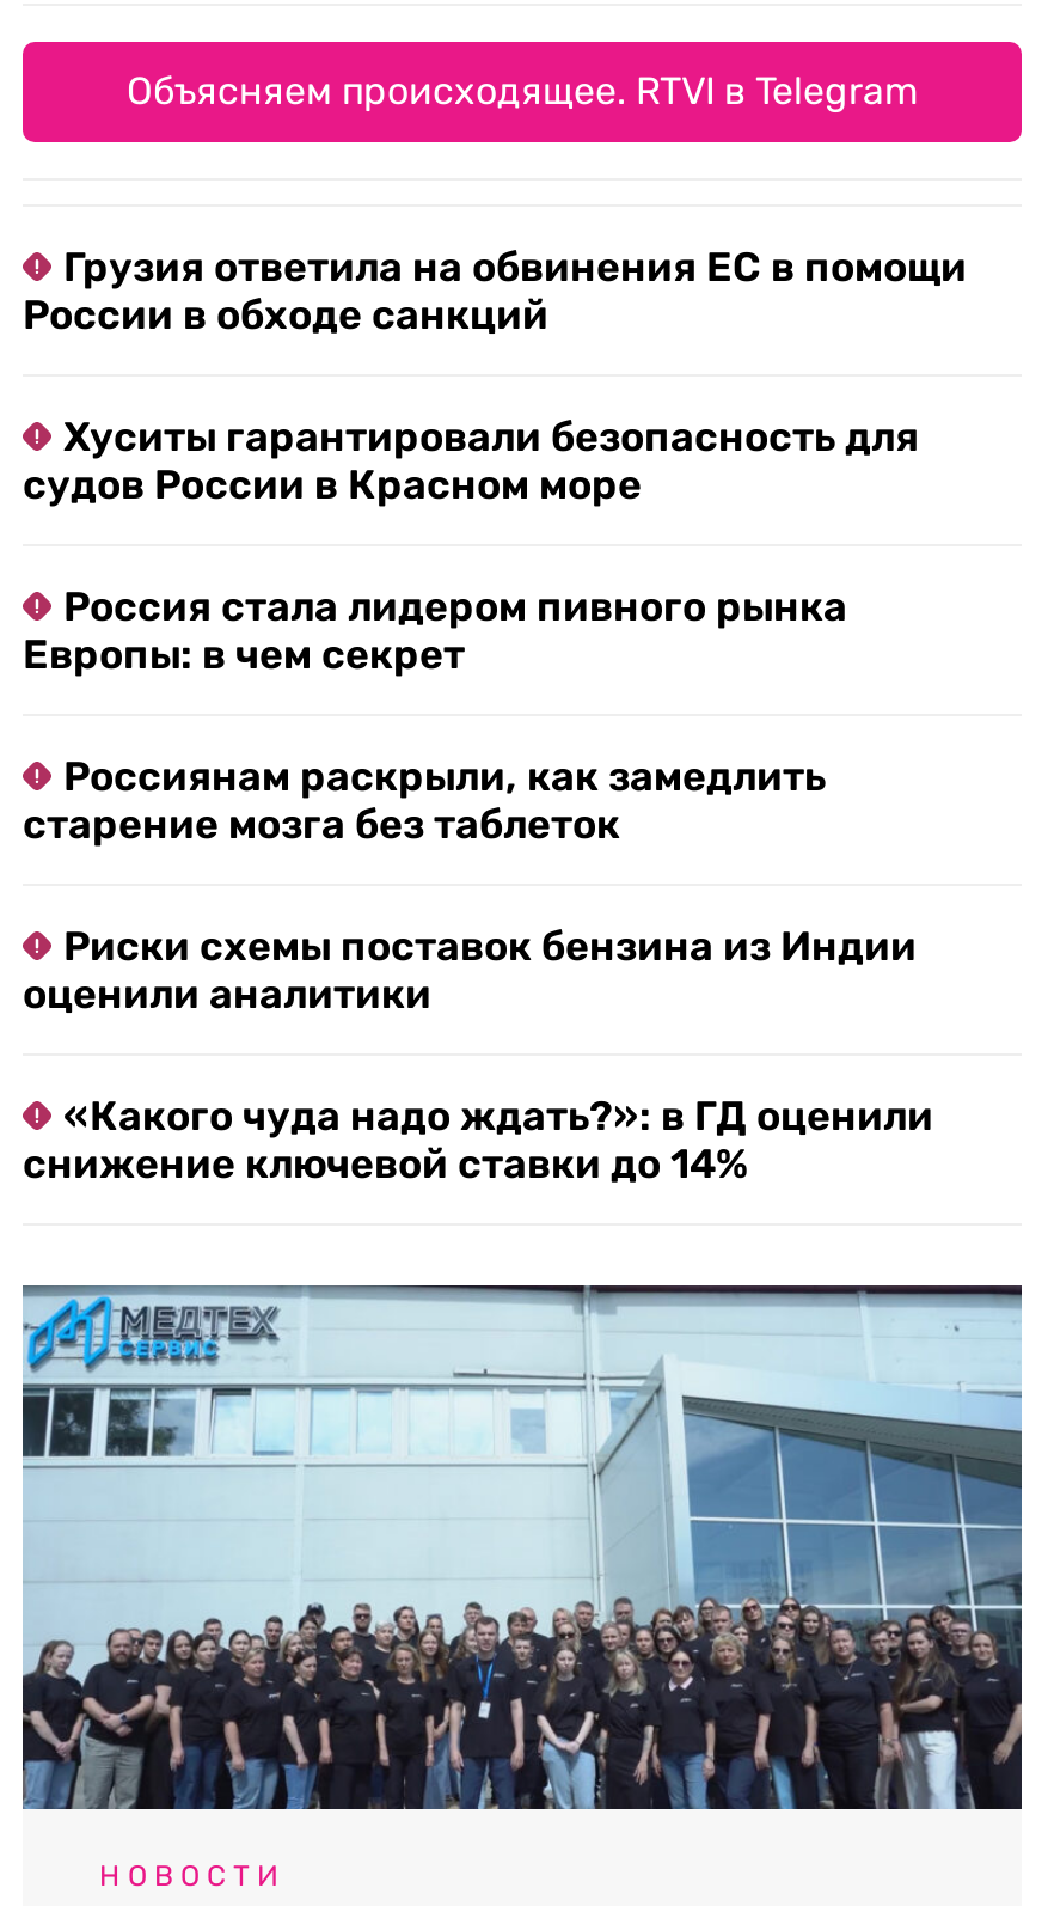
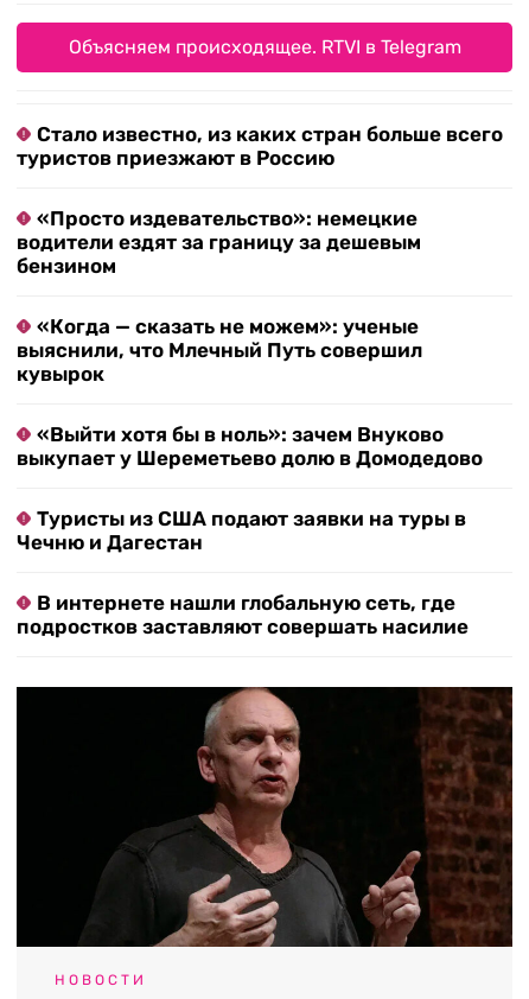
[23,243,967,339] Грузия ответила на обвинения ЕС в помощи | России в обходе санкций -> [17,122,503,170] Стало известно, из каких стран больше всего | туристов приезжают в Россию
[23,413,919,508] Хуситы гарантировали безопасность для | судов России в Красном море -> [17,207,421,278] «Просто издевательство»: немецкие | водители ездят за границу за дешевым | бензином
[23,583,847,678] Россия стала лидером пивного рынка | Европы: в чем секрет -> [17,315,422,386] «Когда — сказать не можем»: ученые | выяснили, что Млечный Путь совершил | кувырок
[23,752,826,848] Россиянам раскрыли, как замедлить | старение мозга без таблеток -> [17,422,483,470] «Выйти хотя бы в ноль»: зачем Внуково | выкупает у Шереметьево долю в Домодедово
[23,922,917,1018] Риски схемы поставок бензина из Индии | оценили аналитики -> [17,507,466,554] Туристы из США подают заявки на туры в | Чечню и Дагестан
[23,1092,933,1188] «Какого чуда надо ждать?»: в ГД оценили | снижение ключевой ставки до 14% -> [17,591,469,638] В интернете нашли глобальную сеть, где | подростков заставляют совершать насилие
[20,1285,1024,1812] [image] -> [15,686,514,948] [image]

